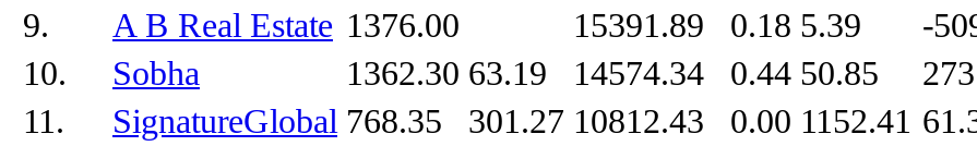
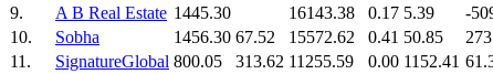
[112,6,460,43] A B Real Estate 1376.00 -> [55,3,231,22] A B Real Estate 1445.30
[573,6,704,43] 15391.89 -> [289,3,355,22] 16143.38
[730,6,861,43] 0.18 5.39 -> [368,3,434,22] 0.17 5.39
[346,54,547,91] 1362.30 63.19 -> [174,28,275,46] 1456.30 67.52
[573,54,704,91] 14574.34 -> [289,28,355,46] 15572.62
[730,54,879,91] 0.44 50.85 -> [368,28,443,46] 0.41 50.85
[112,102,442,139] SignatureGlobal 768.35 -> [55,52,222,71] SignatureGlobal 800.05
[468,102,704,139] 301.27 10812.43 -> [235,52,354,71] 313.62 11255.59

